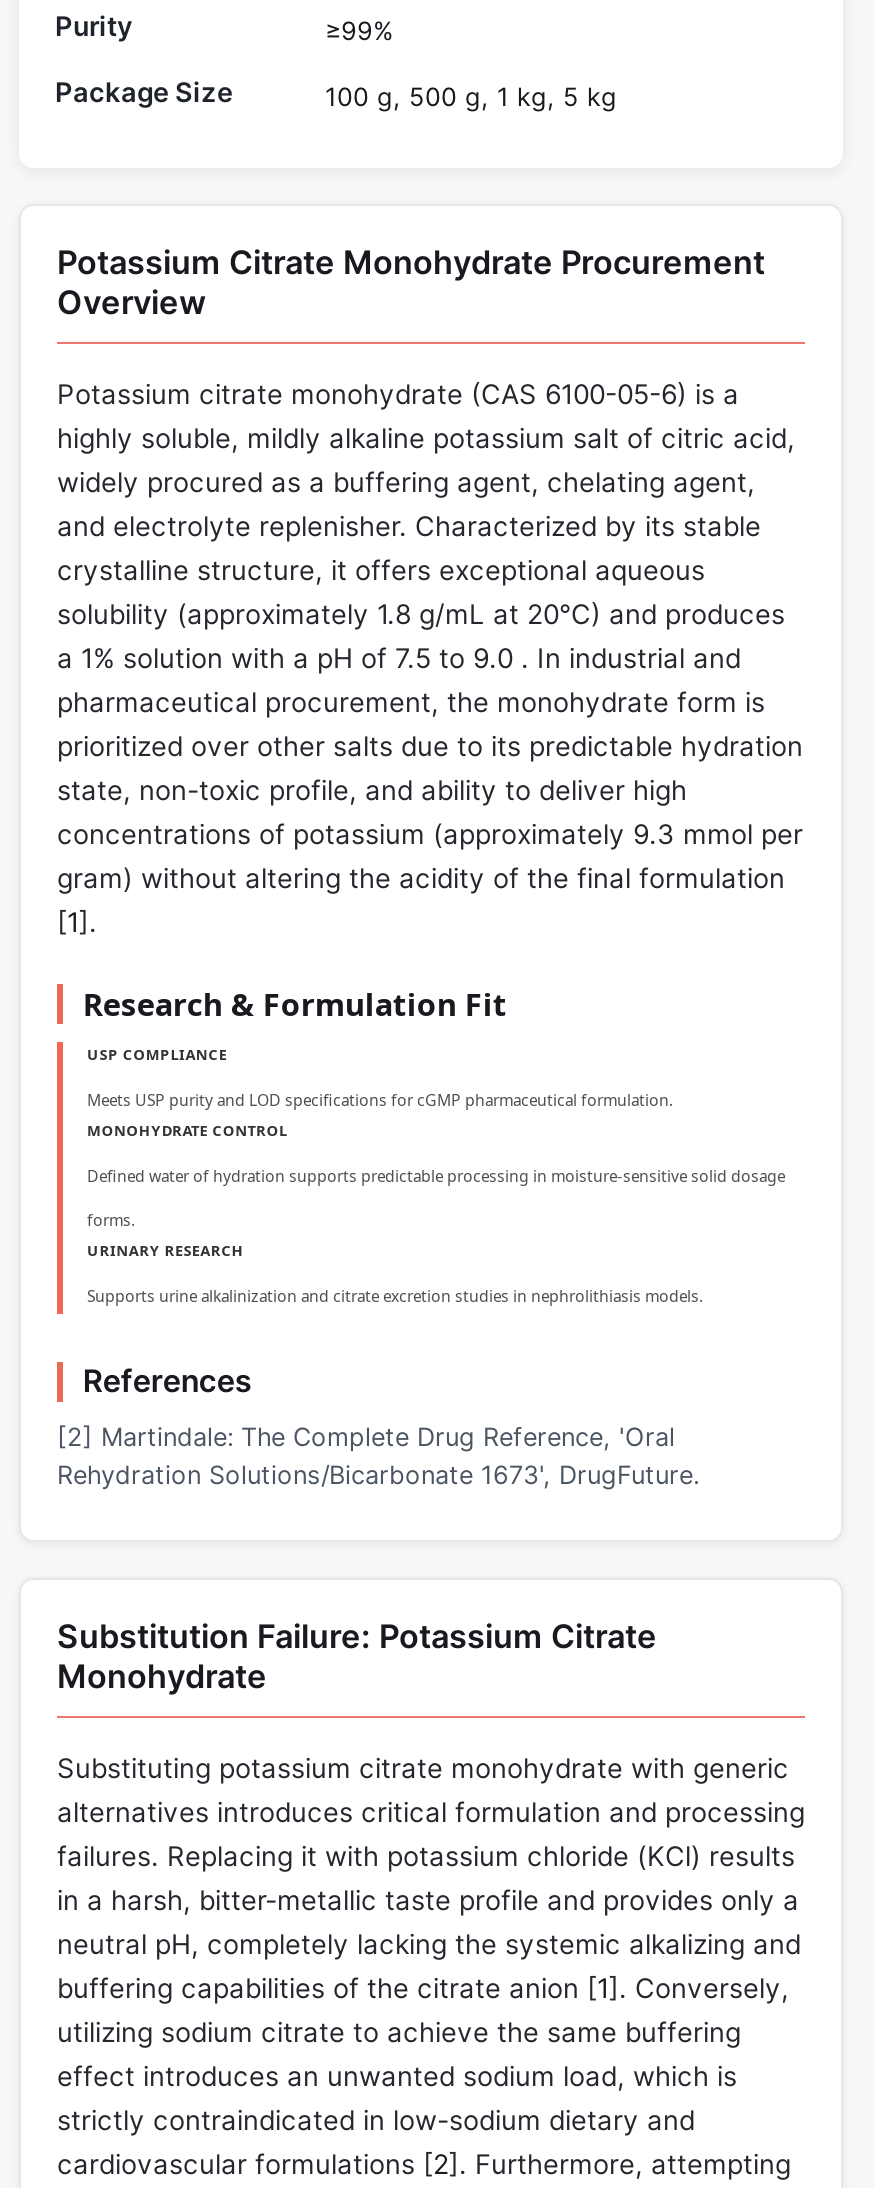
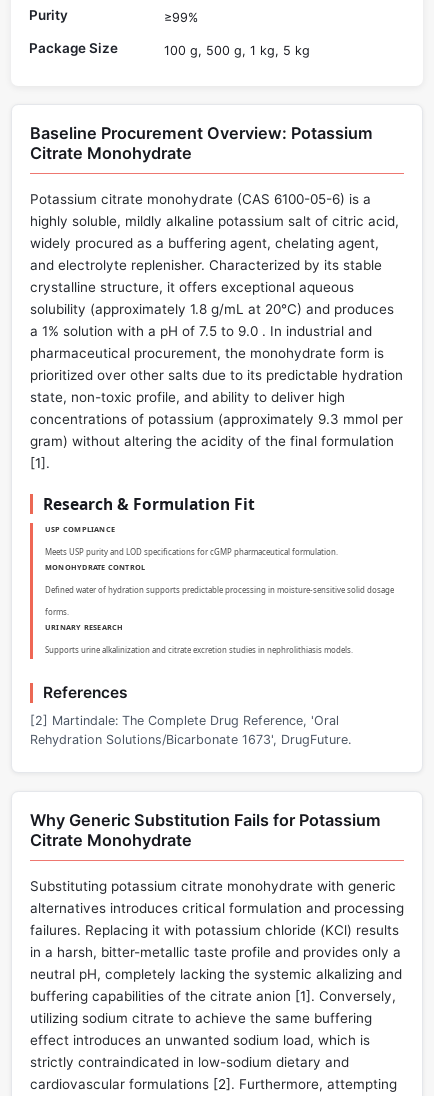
[57,242,765,322] Potassium Citrate Monohydrate Procurement | Overview -> [30,123,373,163] Baseline Procurement Overview: Potassium | Citrate Monohydrate
[57,1616,657,1696] Substitution Failure: Potassium Citrate | Monohydrate -> [30,810,381,850] Why Generic Substitution Fails for Potassium | Citrate Monohydrate

